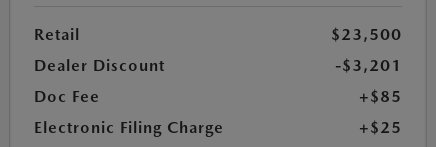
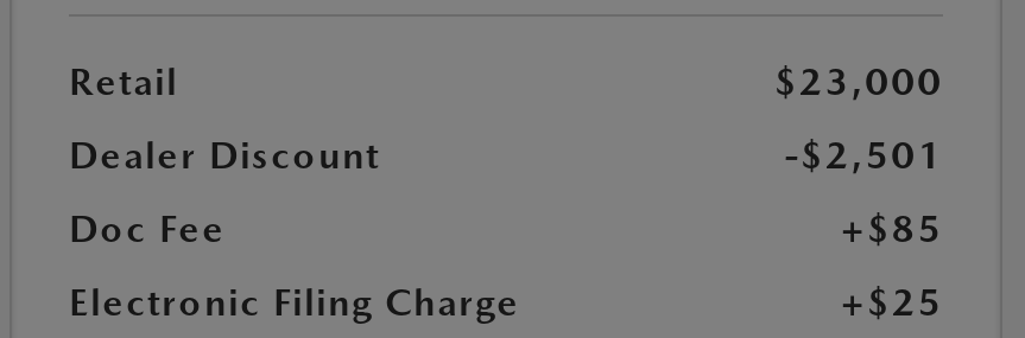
[331,25,402,44] $23,500 -> [774,59,943,104] $23,000
[335,56,402,75] -$3,201 -> [784,132,943,177] -$2,501

